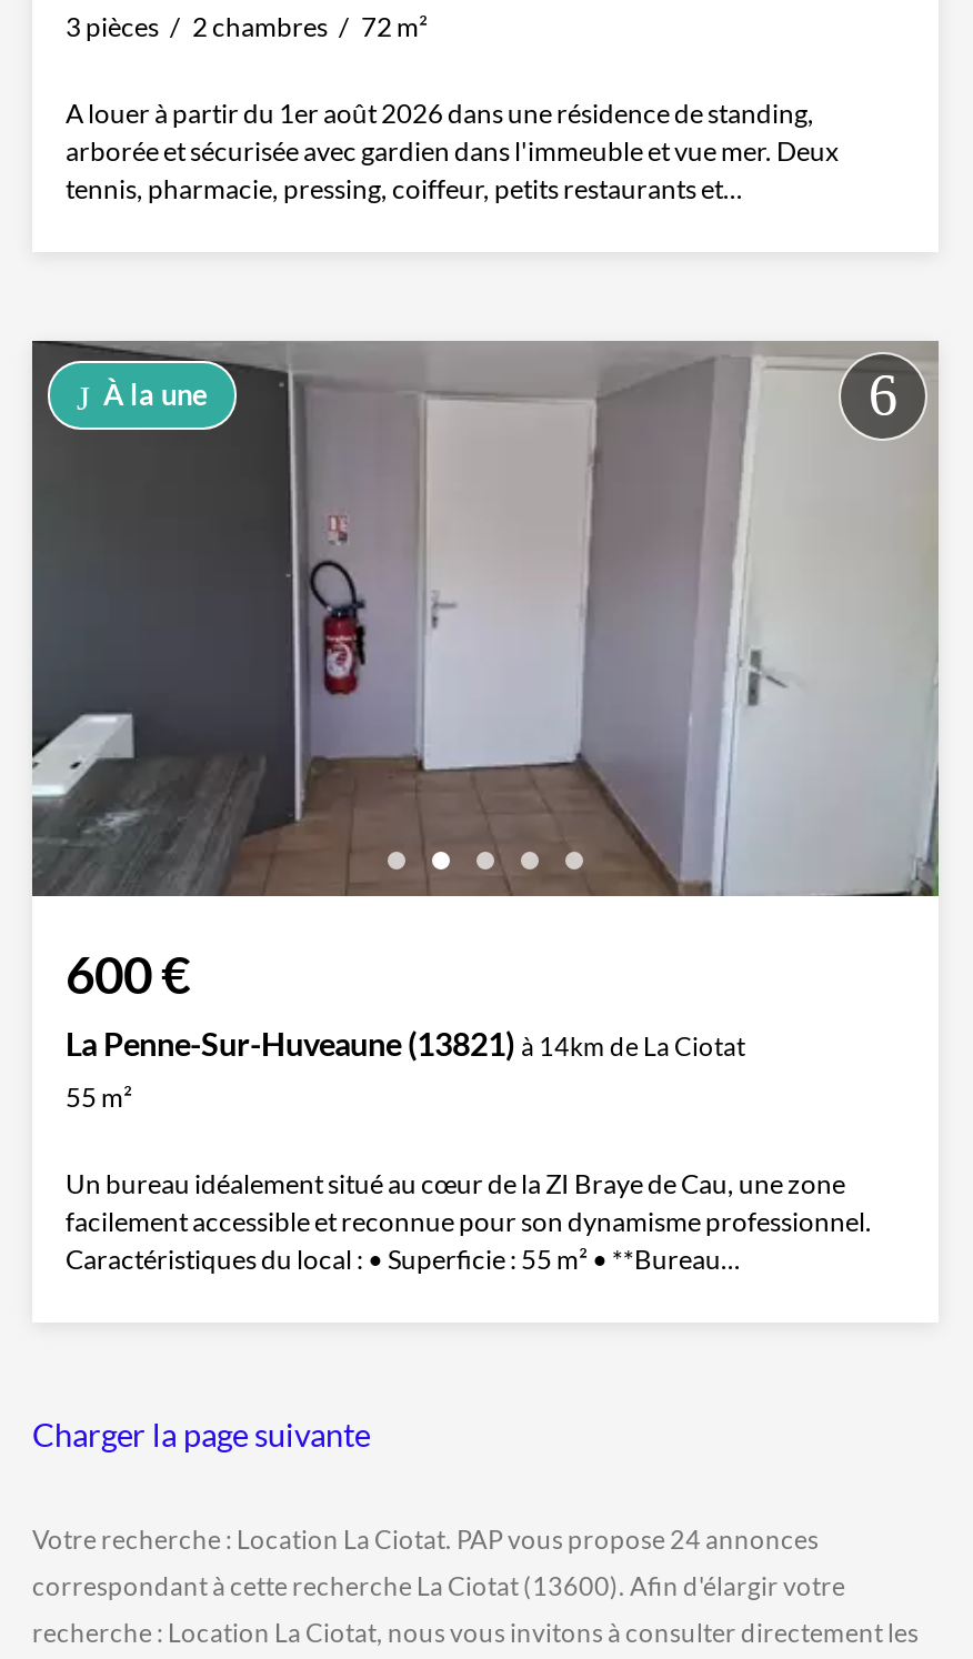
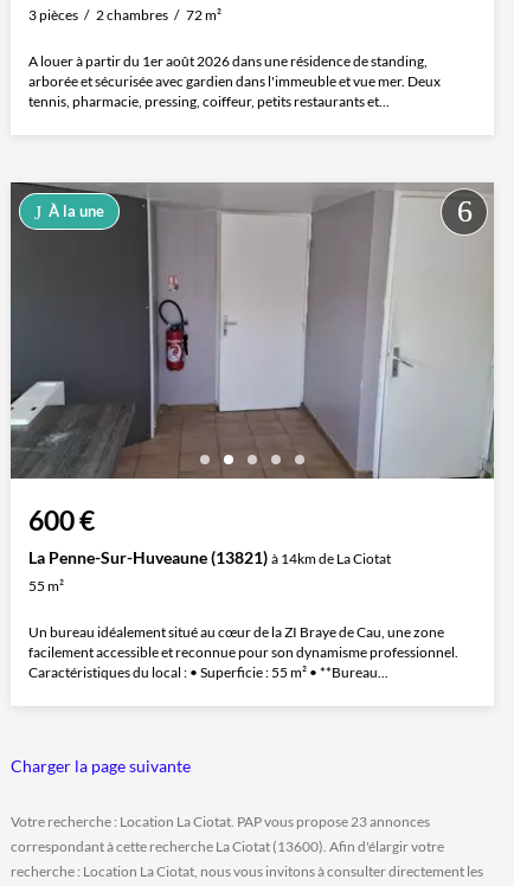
[32,1525,819,1554] Votre recherche : Location La Ciotat. PAP vous propose 24 annonces -> [11,814,430,829] Votre recherche : Location La Ciotat. PAP vous propose 23 annonces

